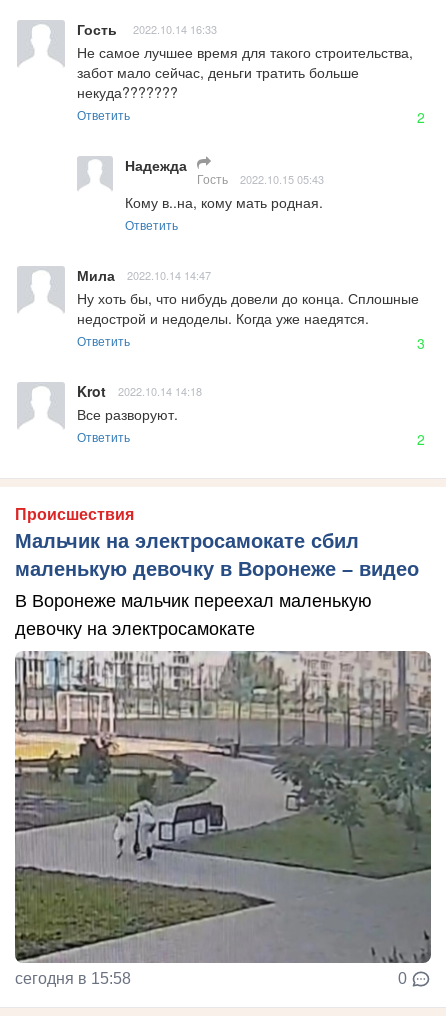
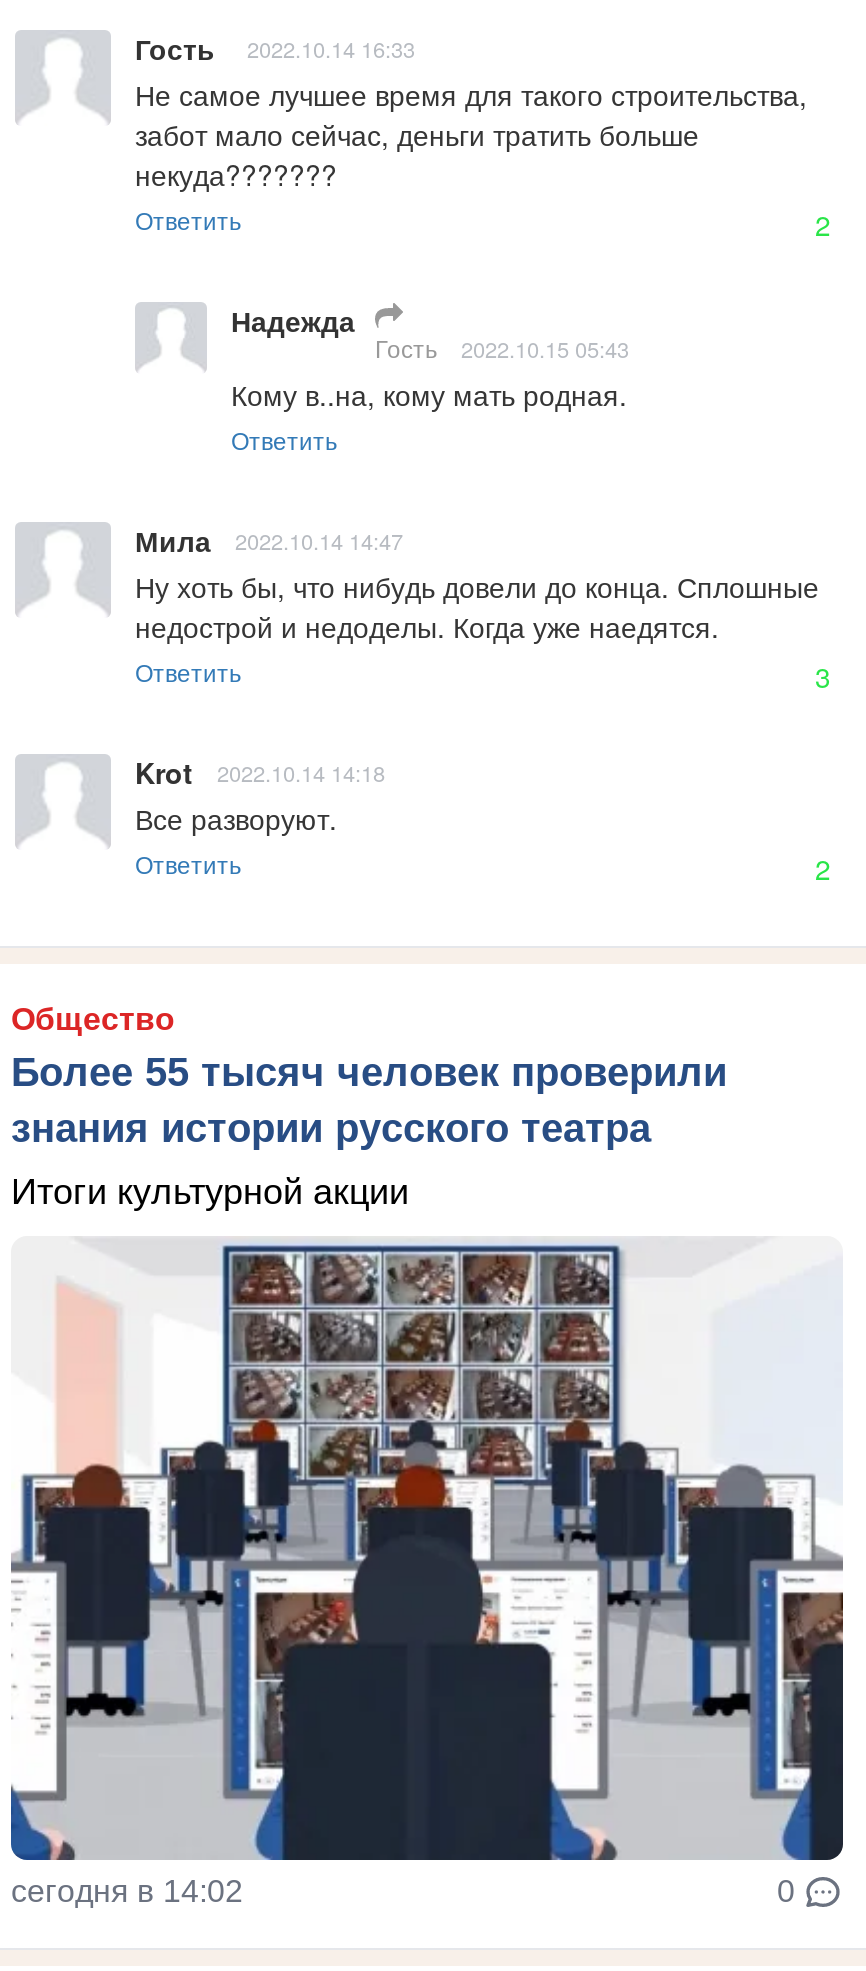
[15,506,419,580] Происшествия | Мальчик на электросамокате сбил | маленькую девочку в Воронеже – видео -> [11,1002,727,1150] Общество | Более 55 тысяч человек проверили | знания истории русского театра
[15,591,372,639] В Воронеже мальчик переехал маленькую | девочку на электросамокате -> [11,1172,409,1212] Итоги культурной акции
[14,650,432,987] [image] | сегодня в 15:58 -> [9,1238,843,1908] [image] | сегодня в 14:02

